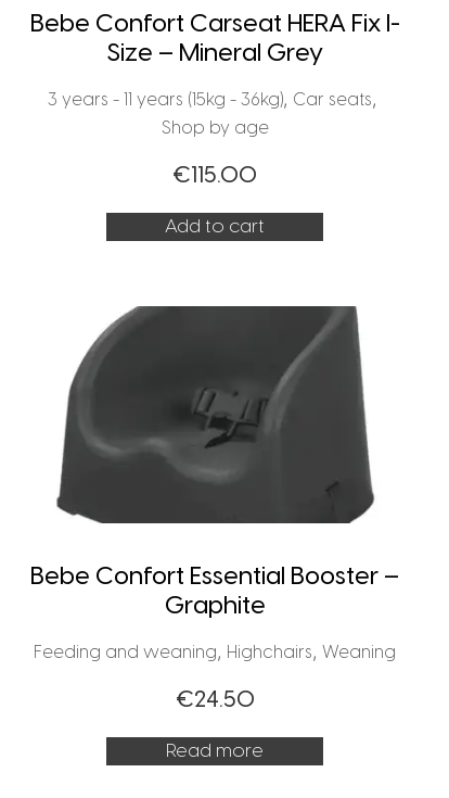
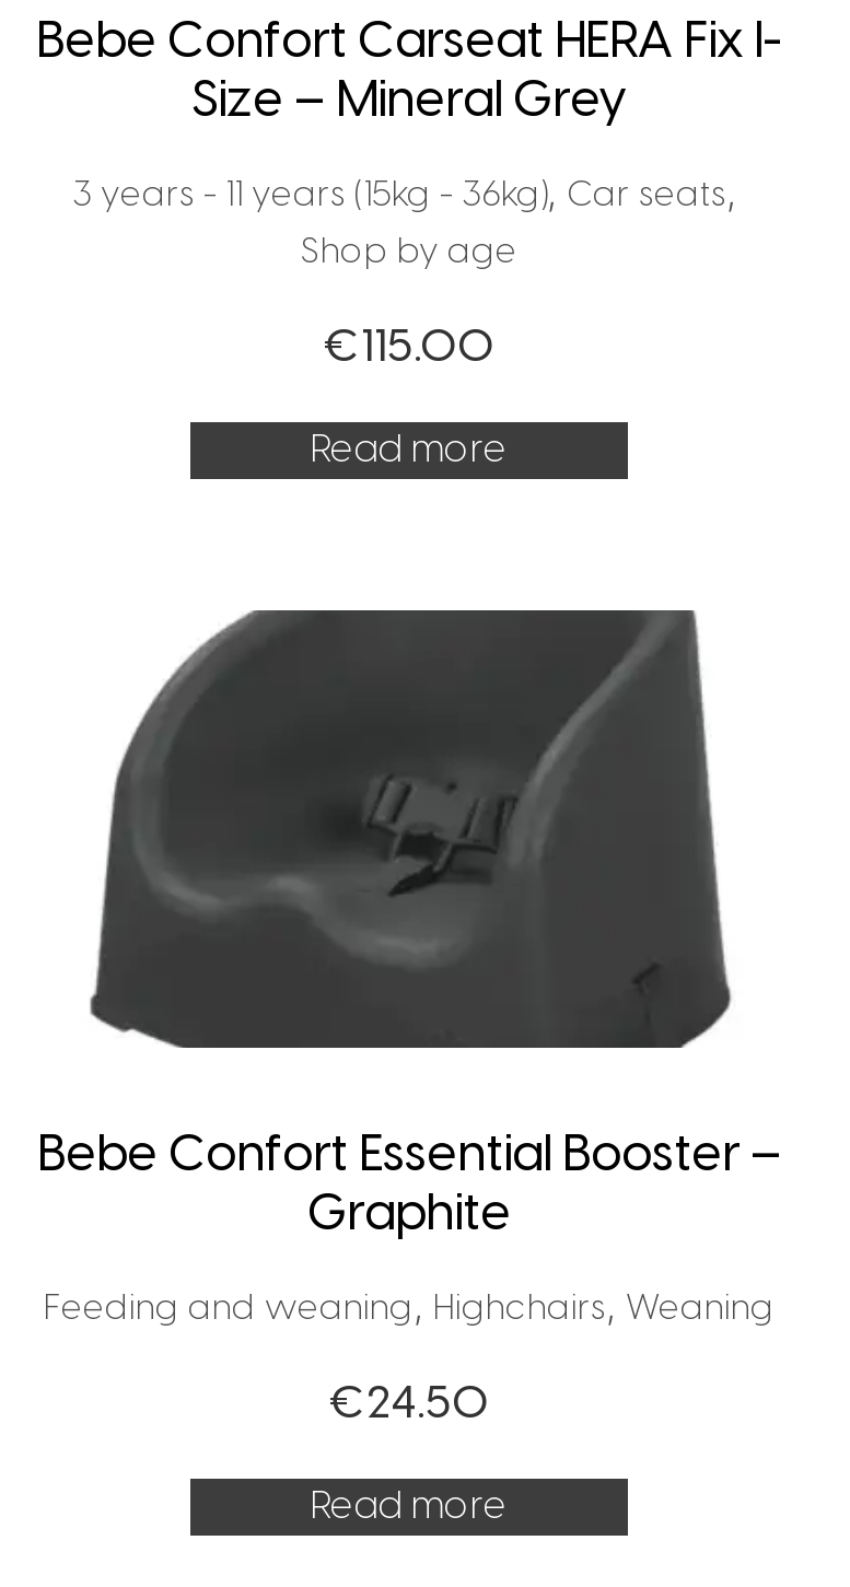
[165,217,265,237] Add to cart -> [311,431,508,471] Read more

